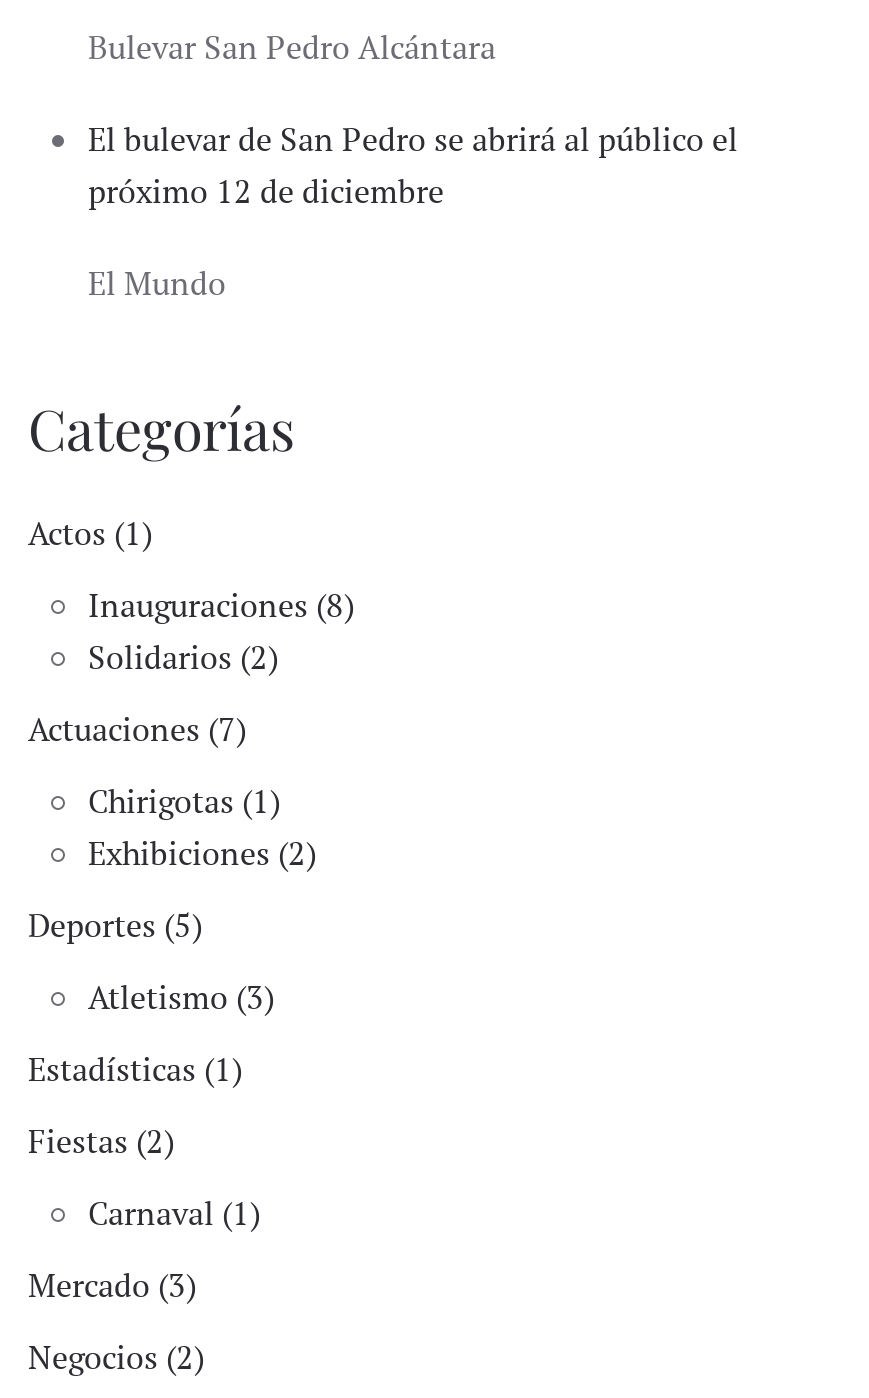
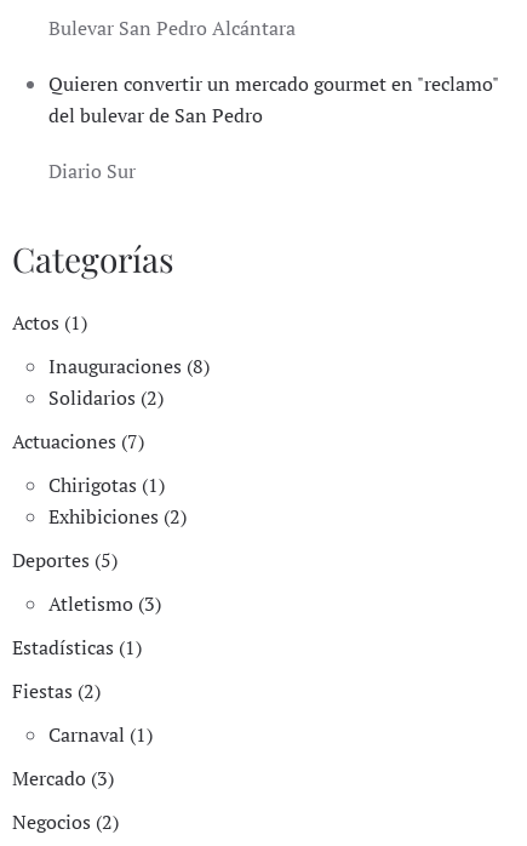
[88,117,738,213] El bulevar de San Pedro se abrirá al público el | próximo 12 de diciembre -> [48,70,498,128] Quieren convertir un mercado gourmet en "reclamo" | del bulevar de San Pedro
[88,261,226,305] El Mundo -> [48,158,136,184] Diario Sur

